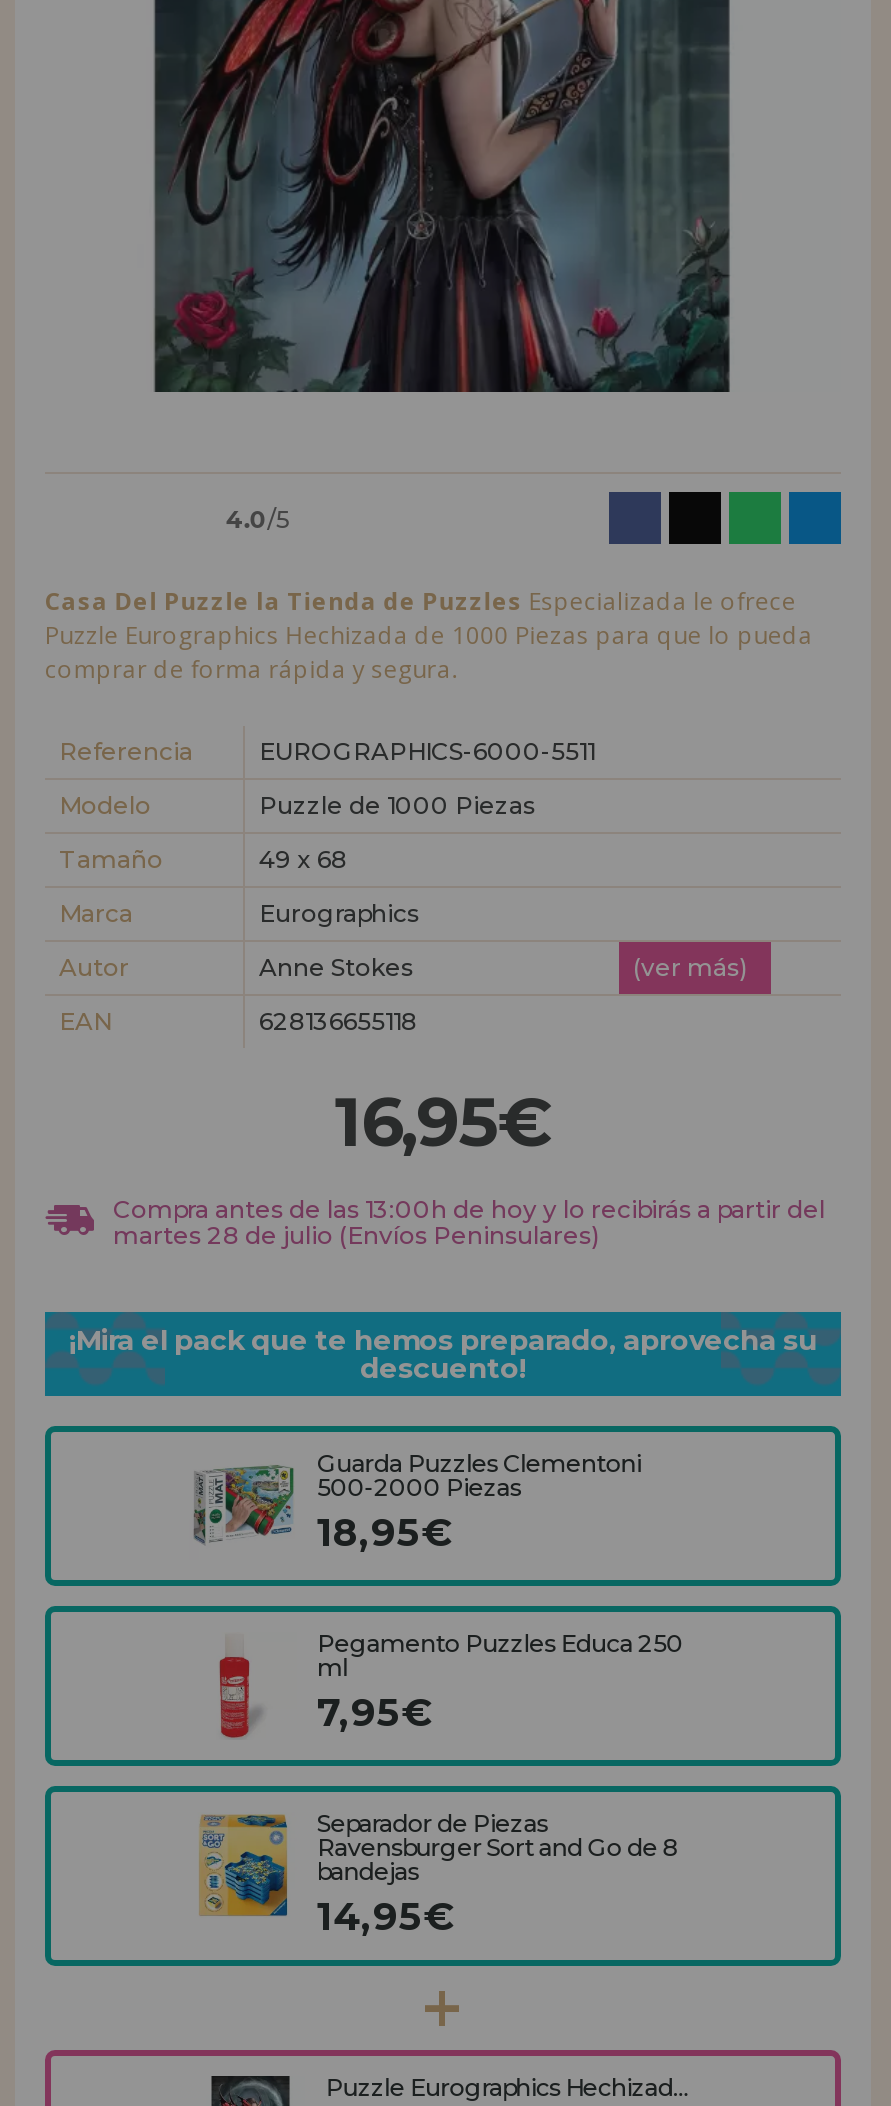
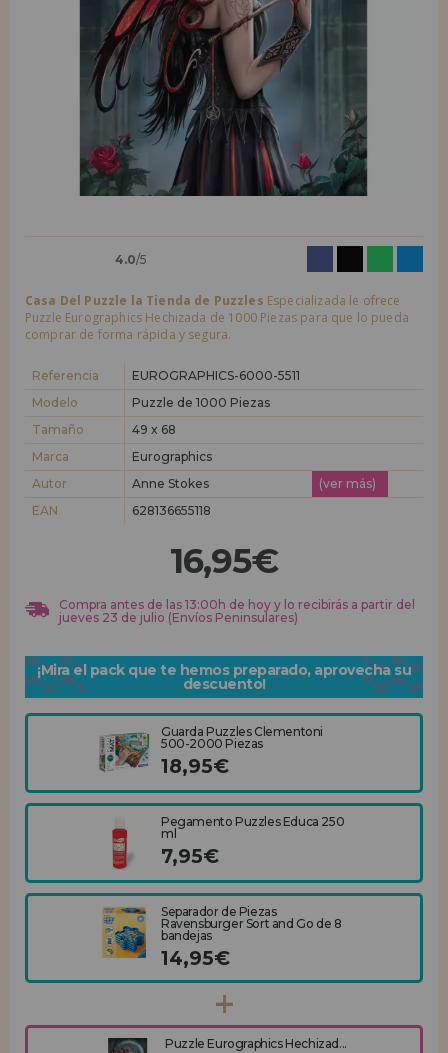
[113,1220,599,1250] martes 28 de julio (Envíos Peninsulares) -> [59,610,298,625] jueves 23 de julio (Envíos Peninsulares)

